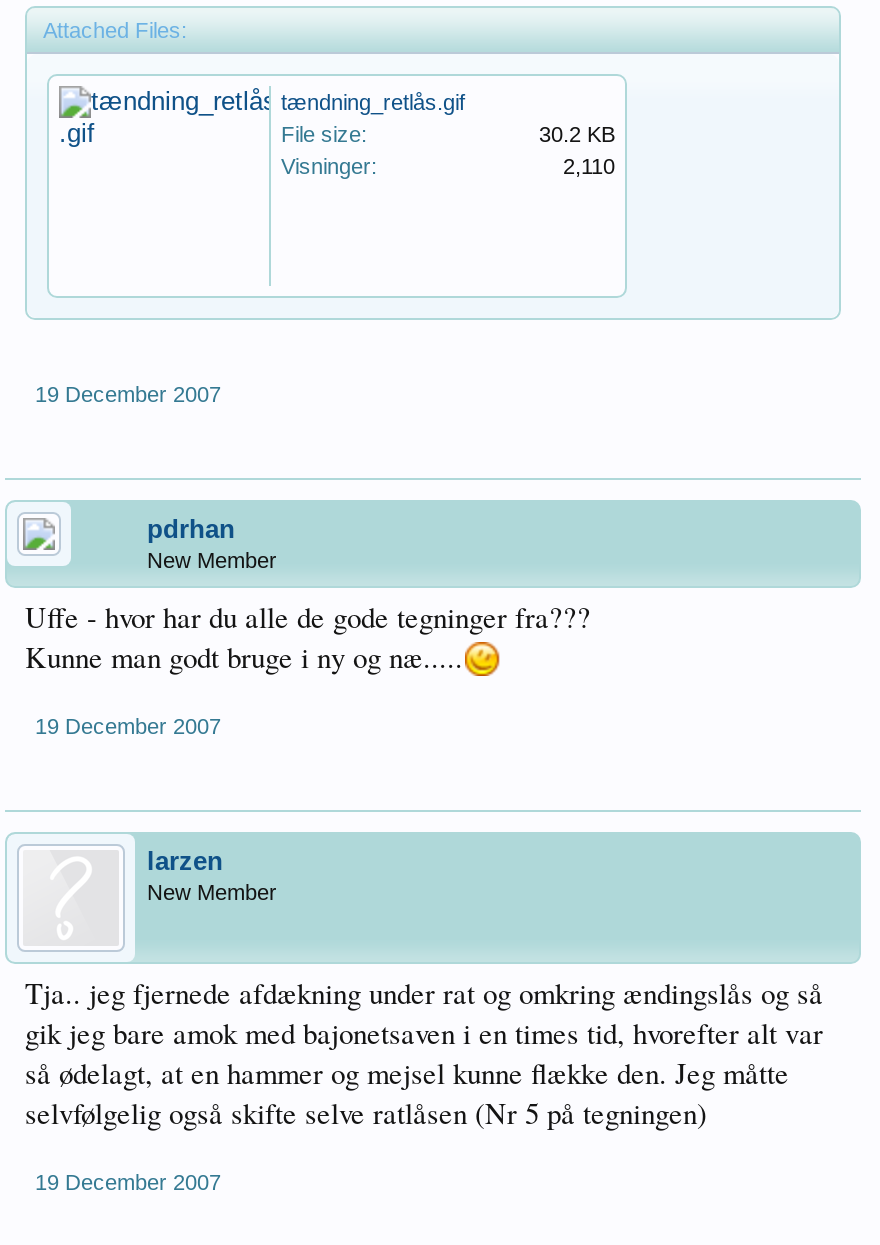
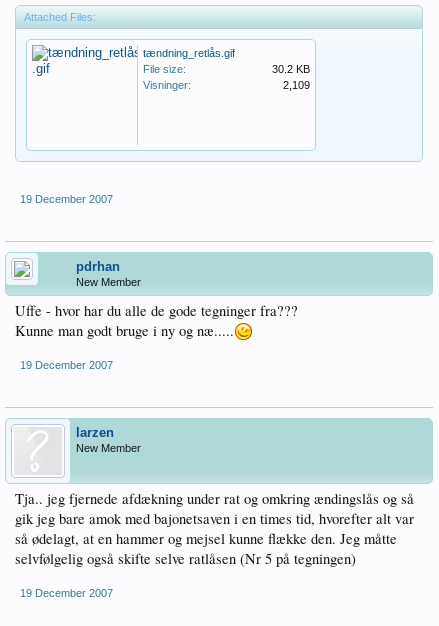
[563,154,615,178] 2,110 -> [283,79,310,91] 2,109

